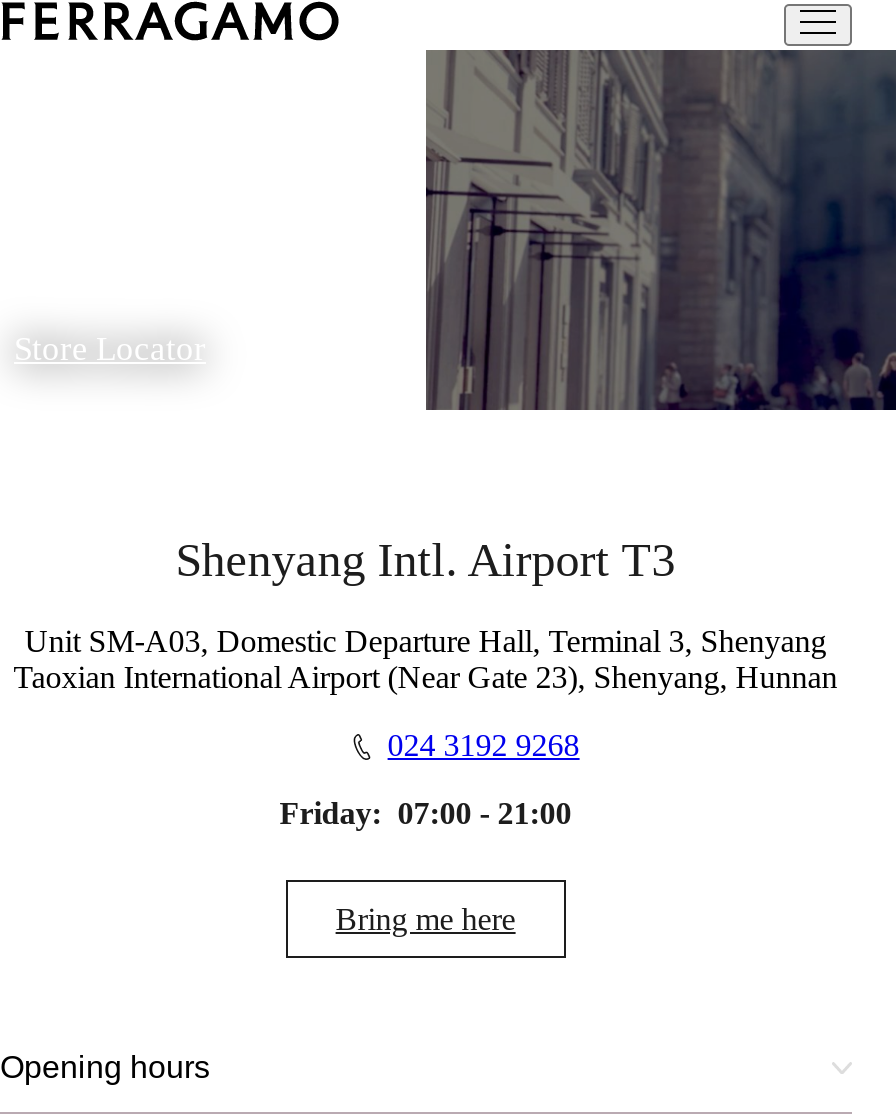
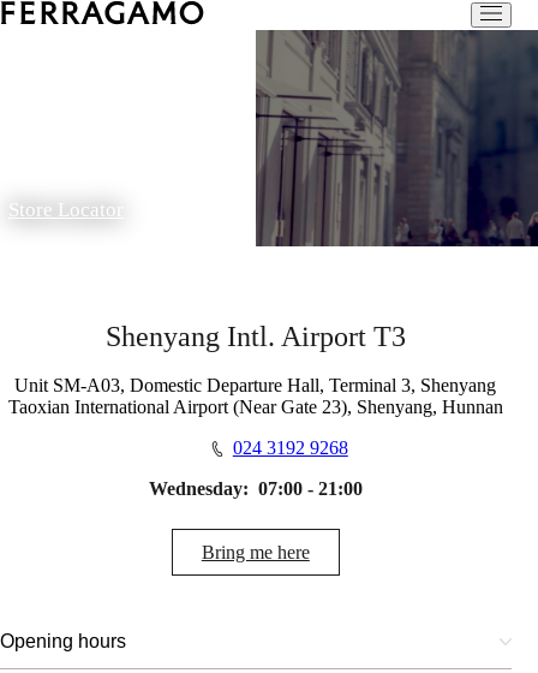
[280,796,572,830] Friday: 07:00 - 21:00 -> [149,479,362,499] Wednesday: 07:00 - 21:00

